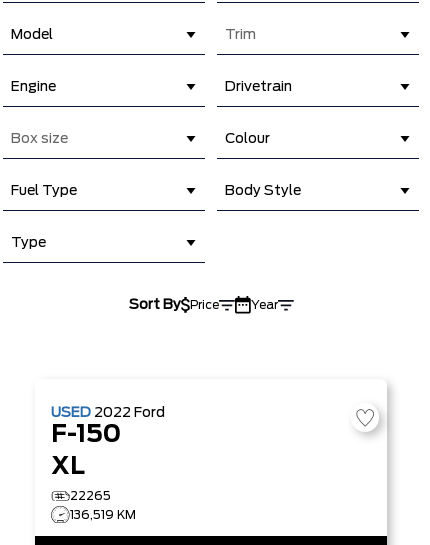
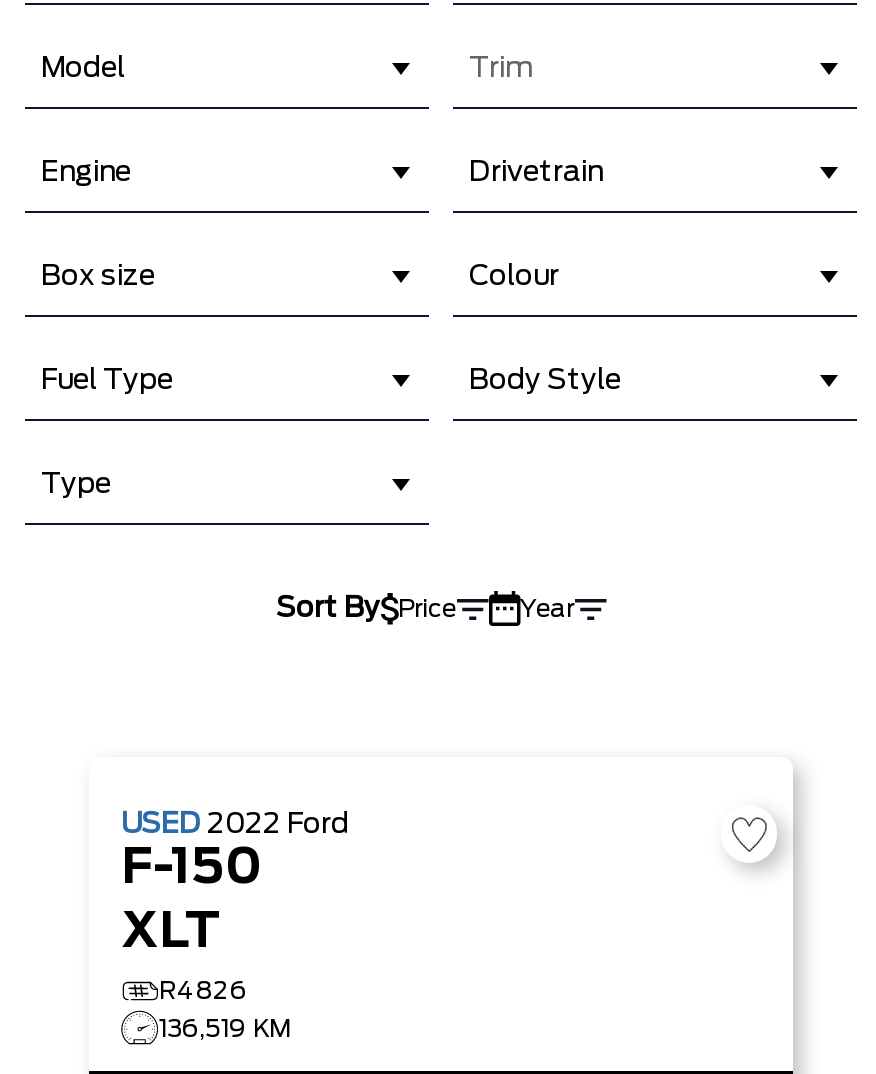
[51,455,85,479] XL -> [121,909,221,957] XLT
[70,490,111,502] 22265 -> [159,979,247,1003] R4826

